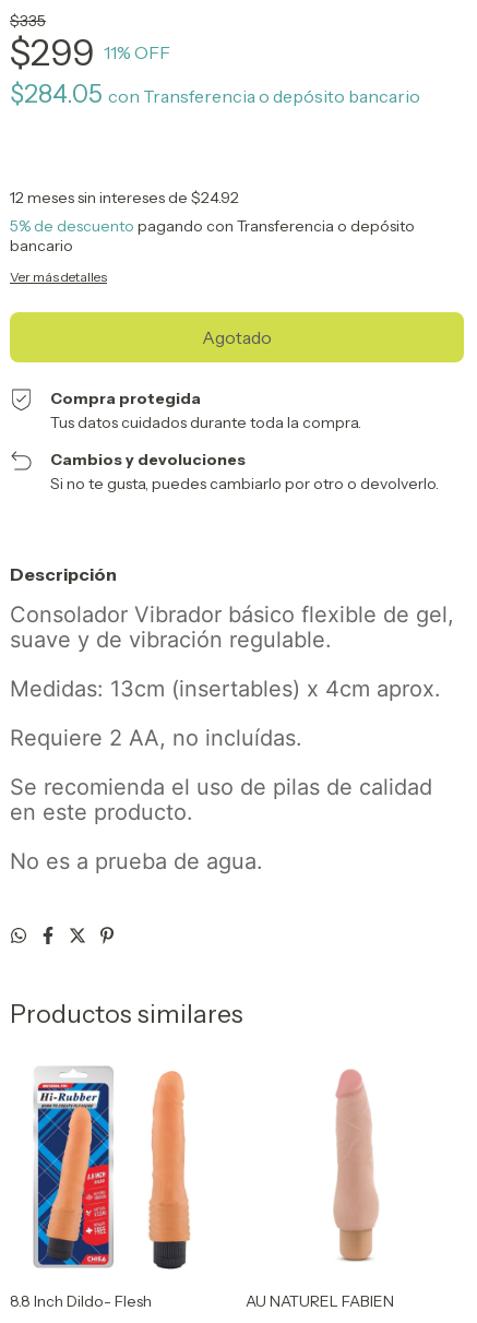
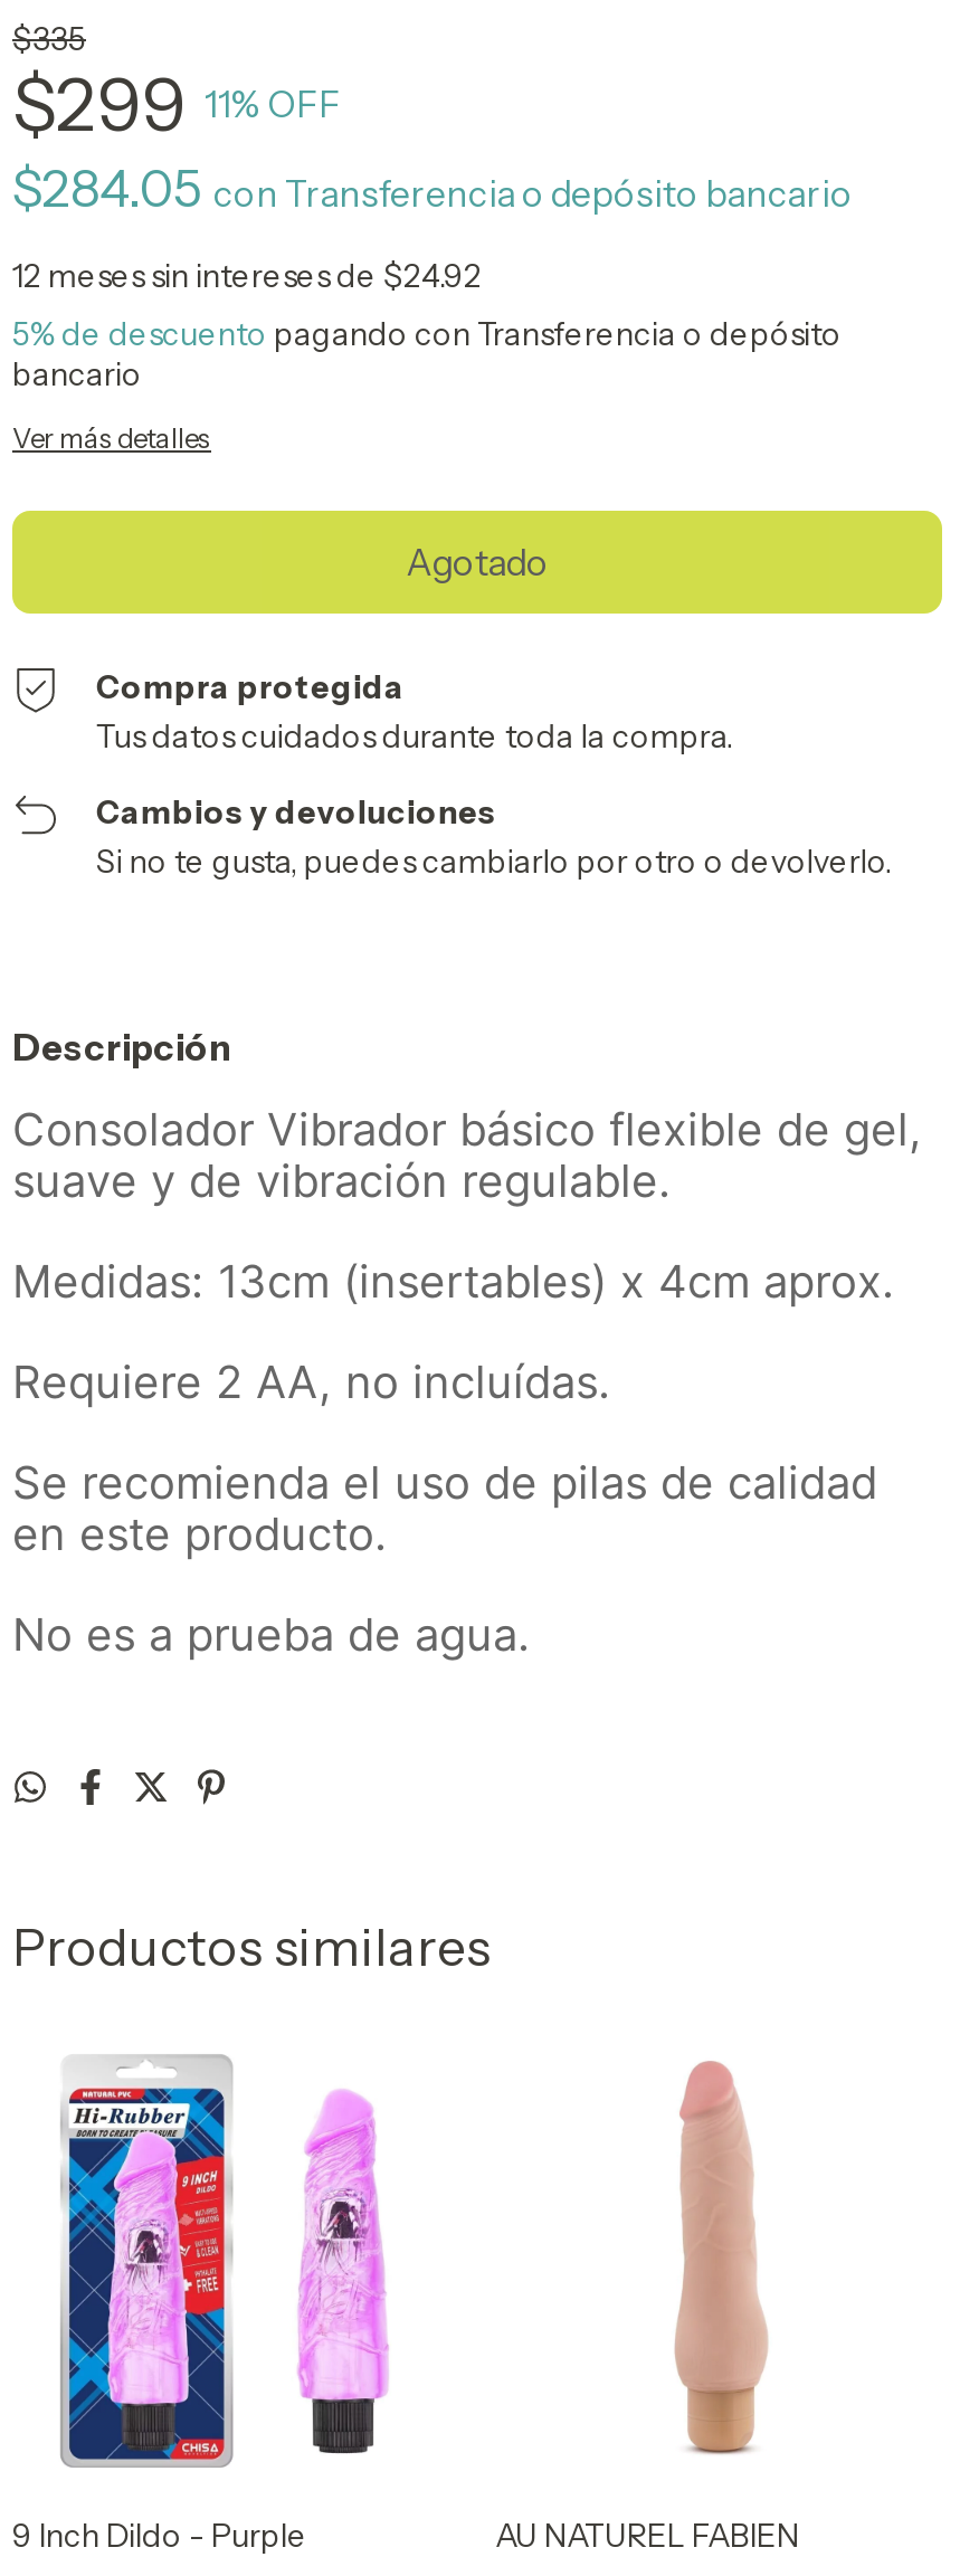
[10,1068,152,1311] [image] | 8.8 Inch Dildo- Flesh -> [12,2057,307,2556] [image] | 9 Inch Dildo - Purple
[147,1070,193,1271] [image] -> [296,2064,390,2471] [image]

